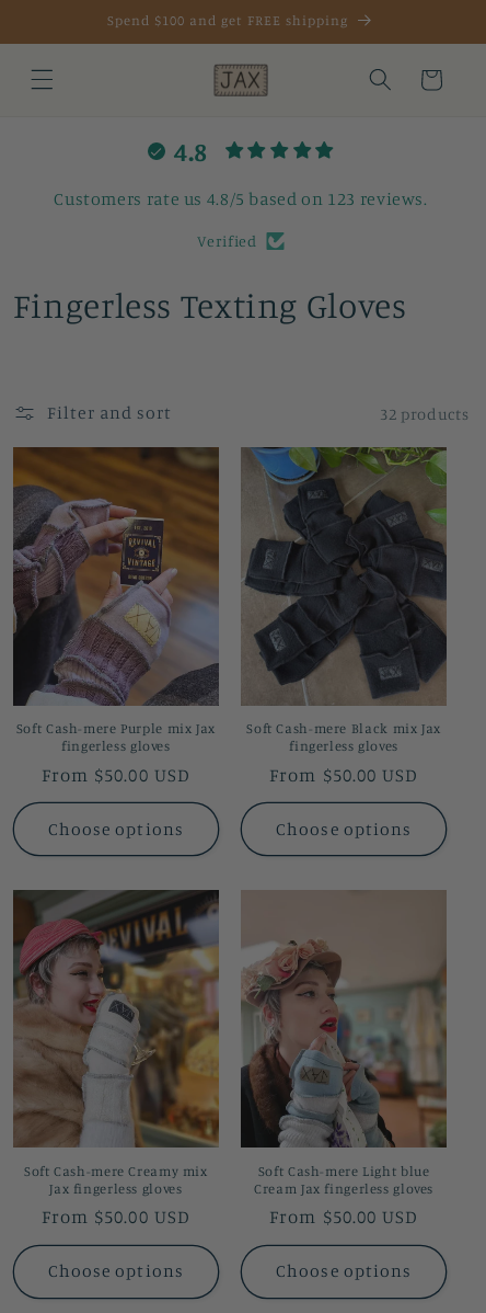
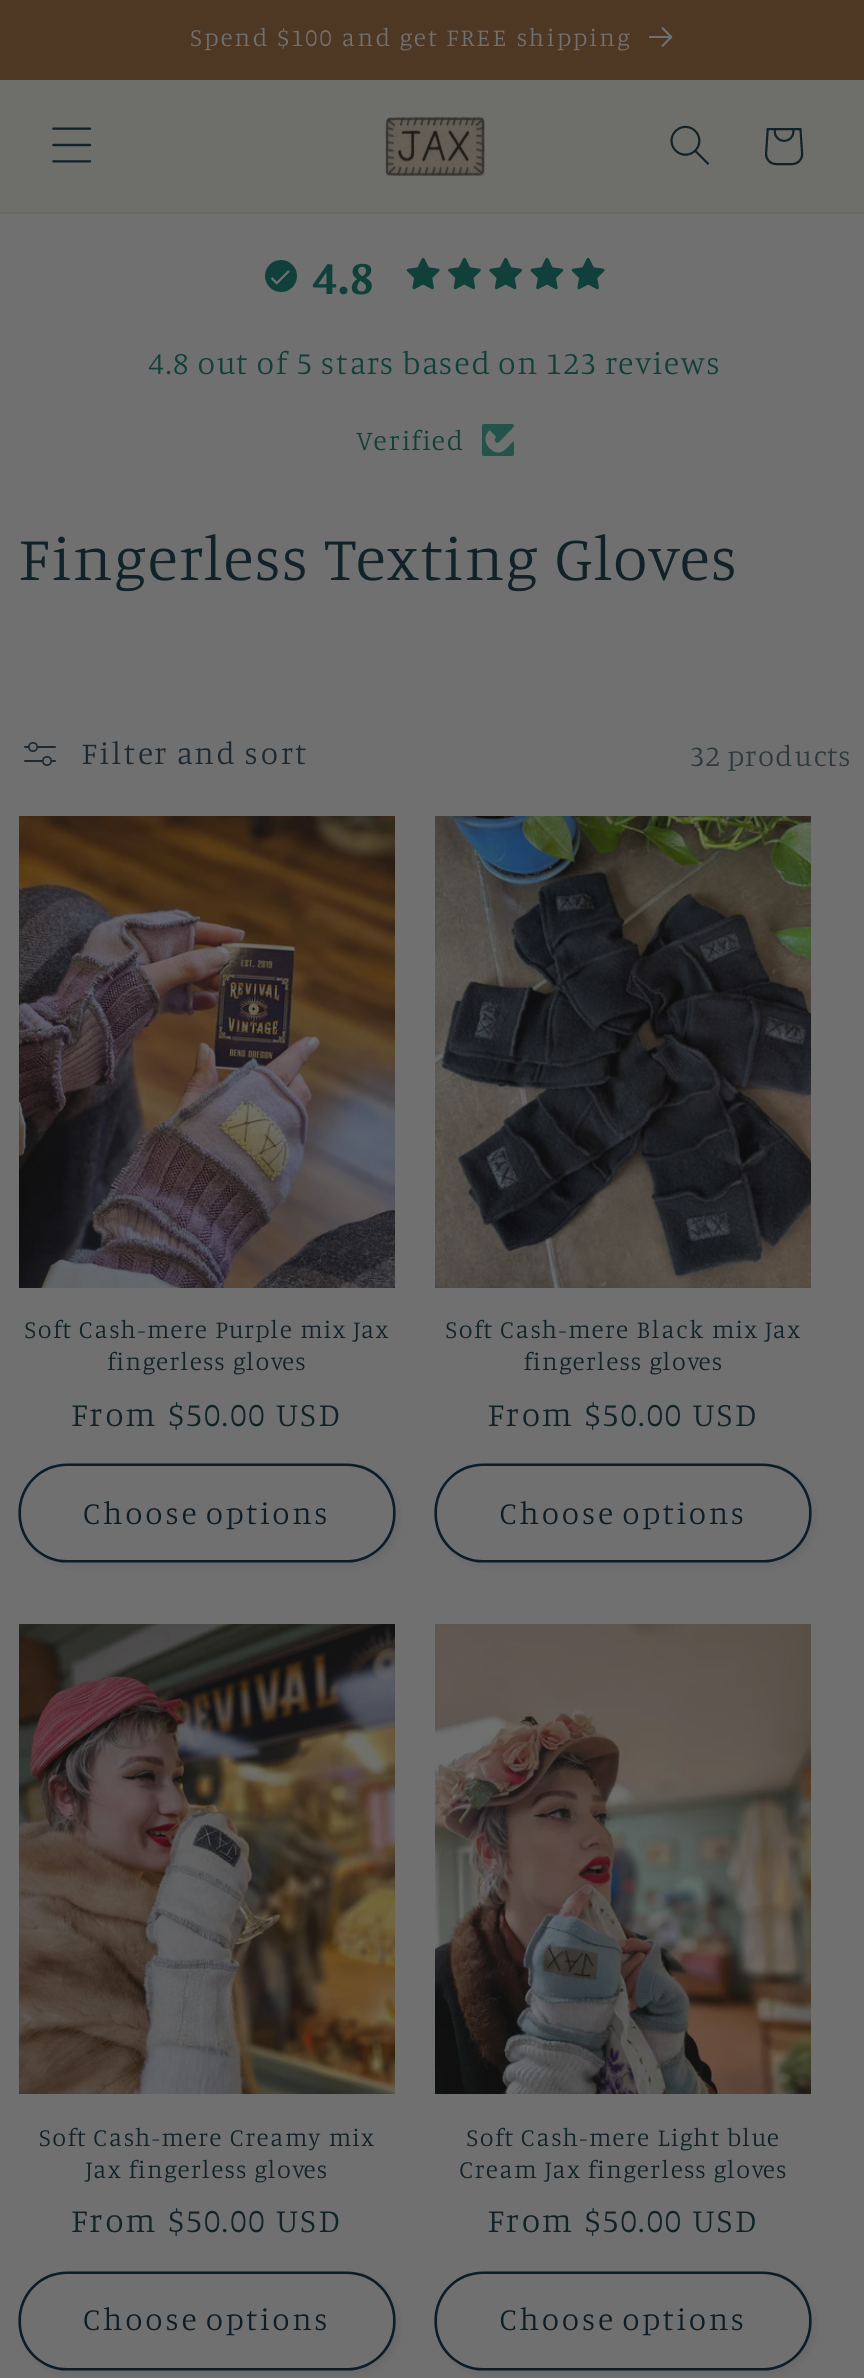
[54,188,428,209] Customers rate us 4.8/5 based on 123 reviews. -> [148,342,722,382] 4.8 out of 5 stars based on 123 reviews

